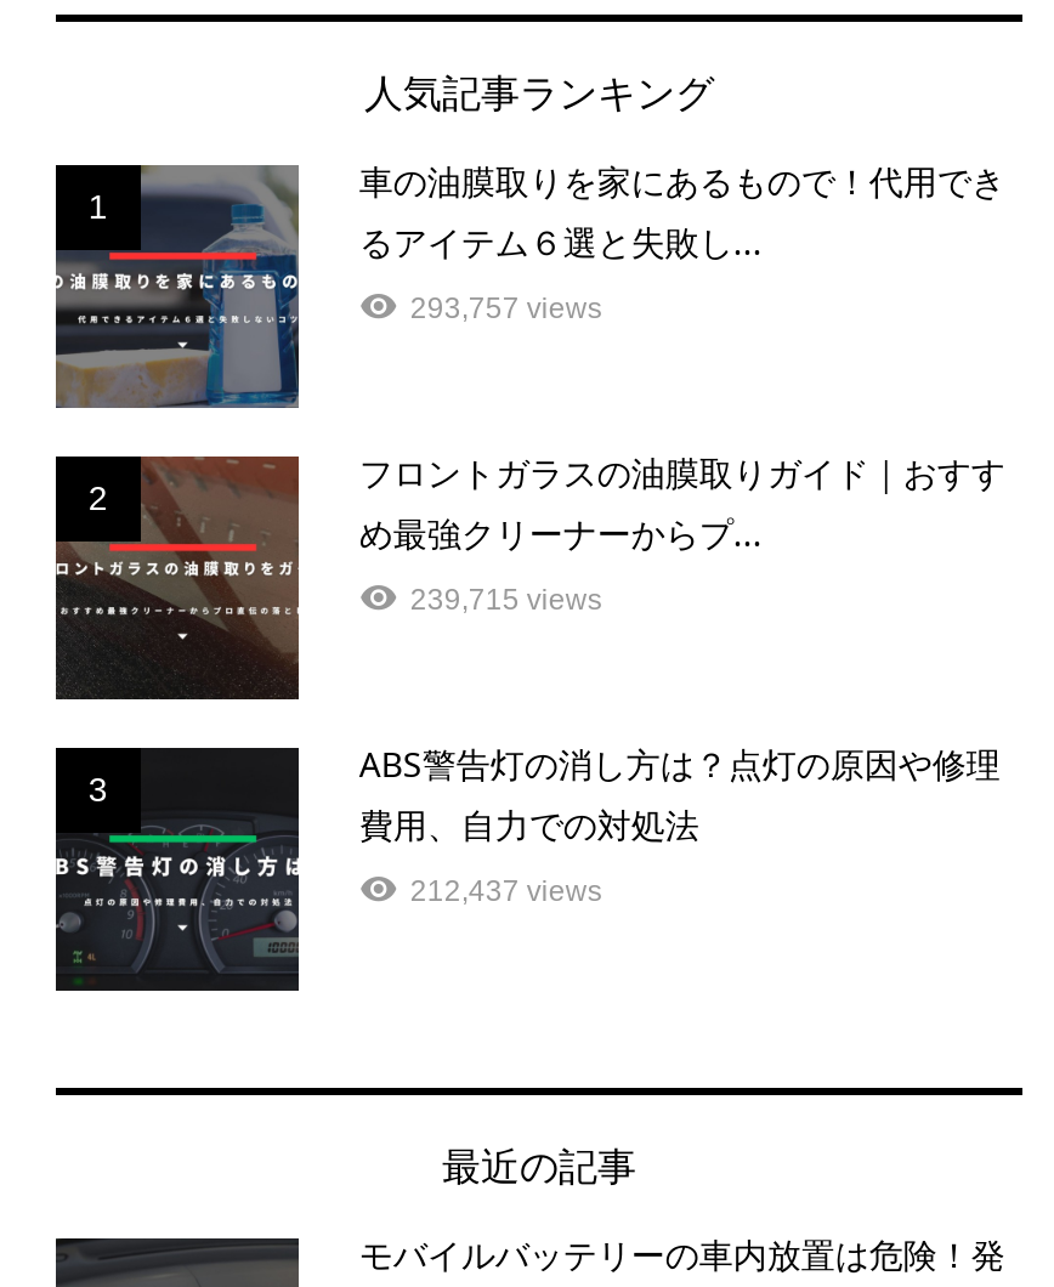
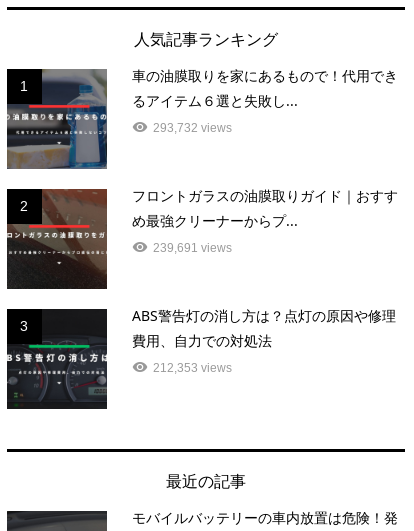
[410,292,602,326] 293,757 views -> [153,121,232,135] 293,732 views
[410,584,602,618] 239,715 views -> [153,241,232,255] 239,691 views
[410,875,602,909] 212,437 views -> [153,361,232,375] 212,353 views

